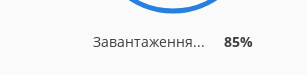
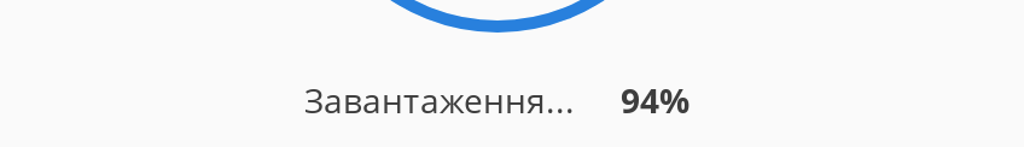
[93,31,253,50] Завантаження... 85% -> [304,76,691,122] Завантаження... 94%

